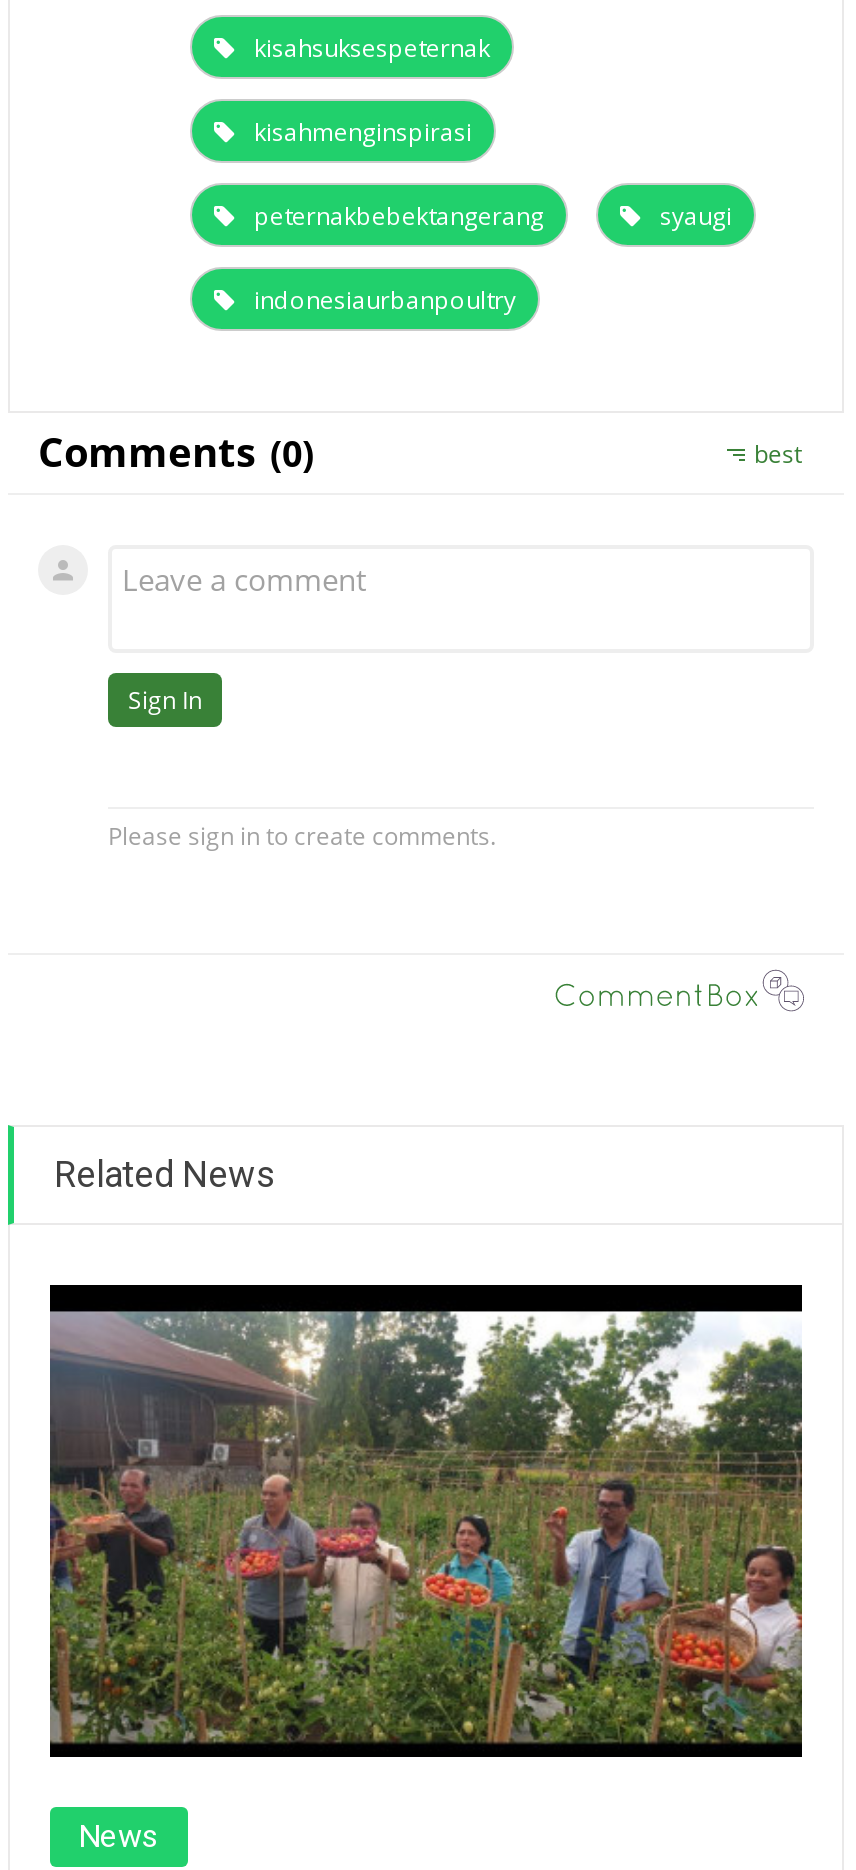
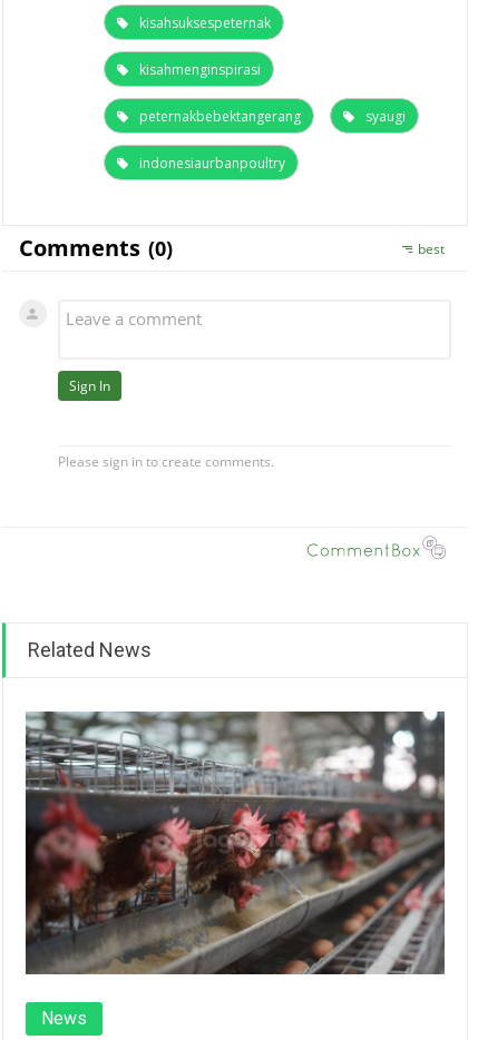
[48,1283,802,1759] [image] -> [25,710,446,975] [image]

